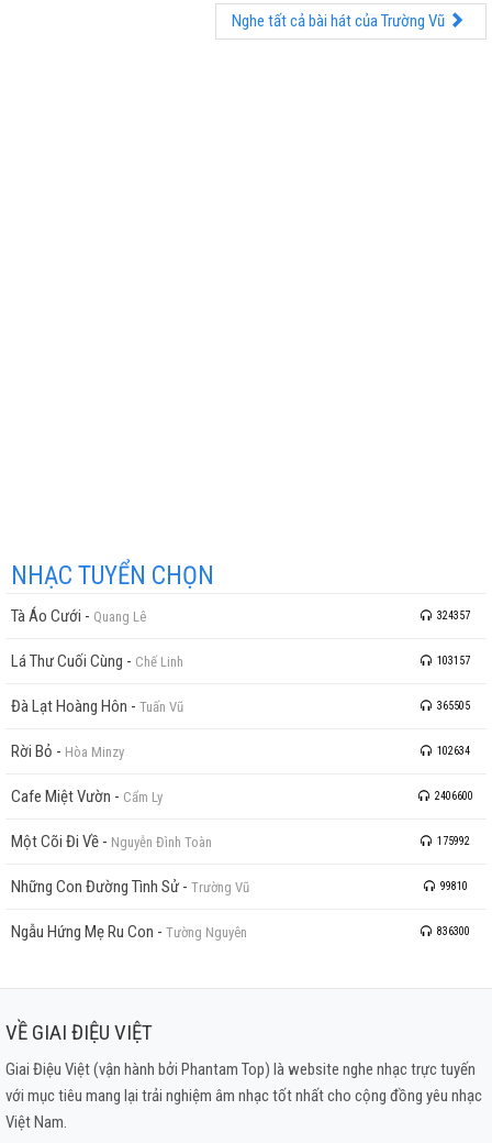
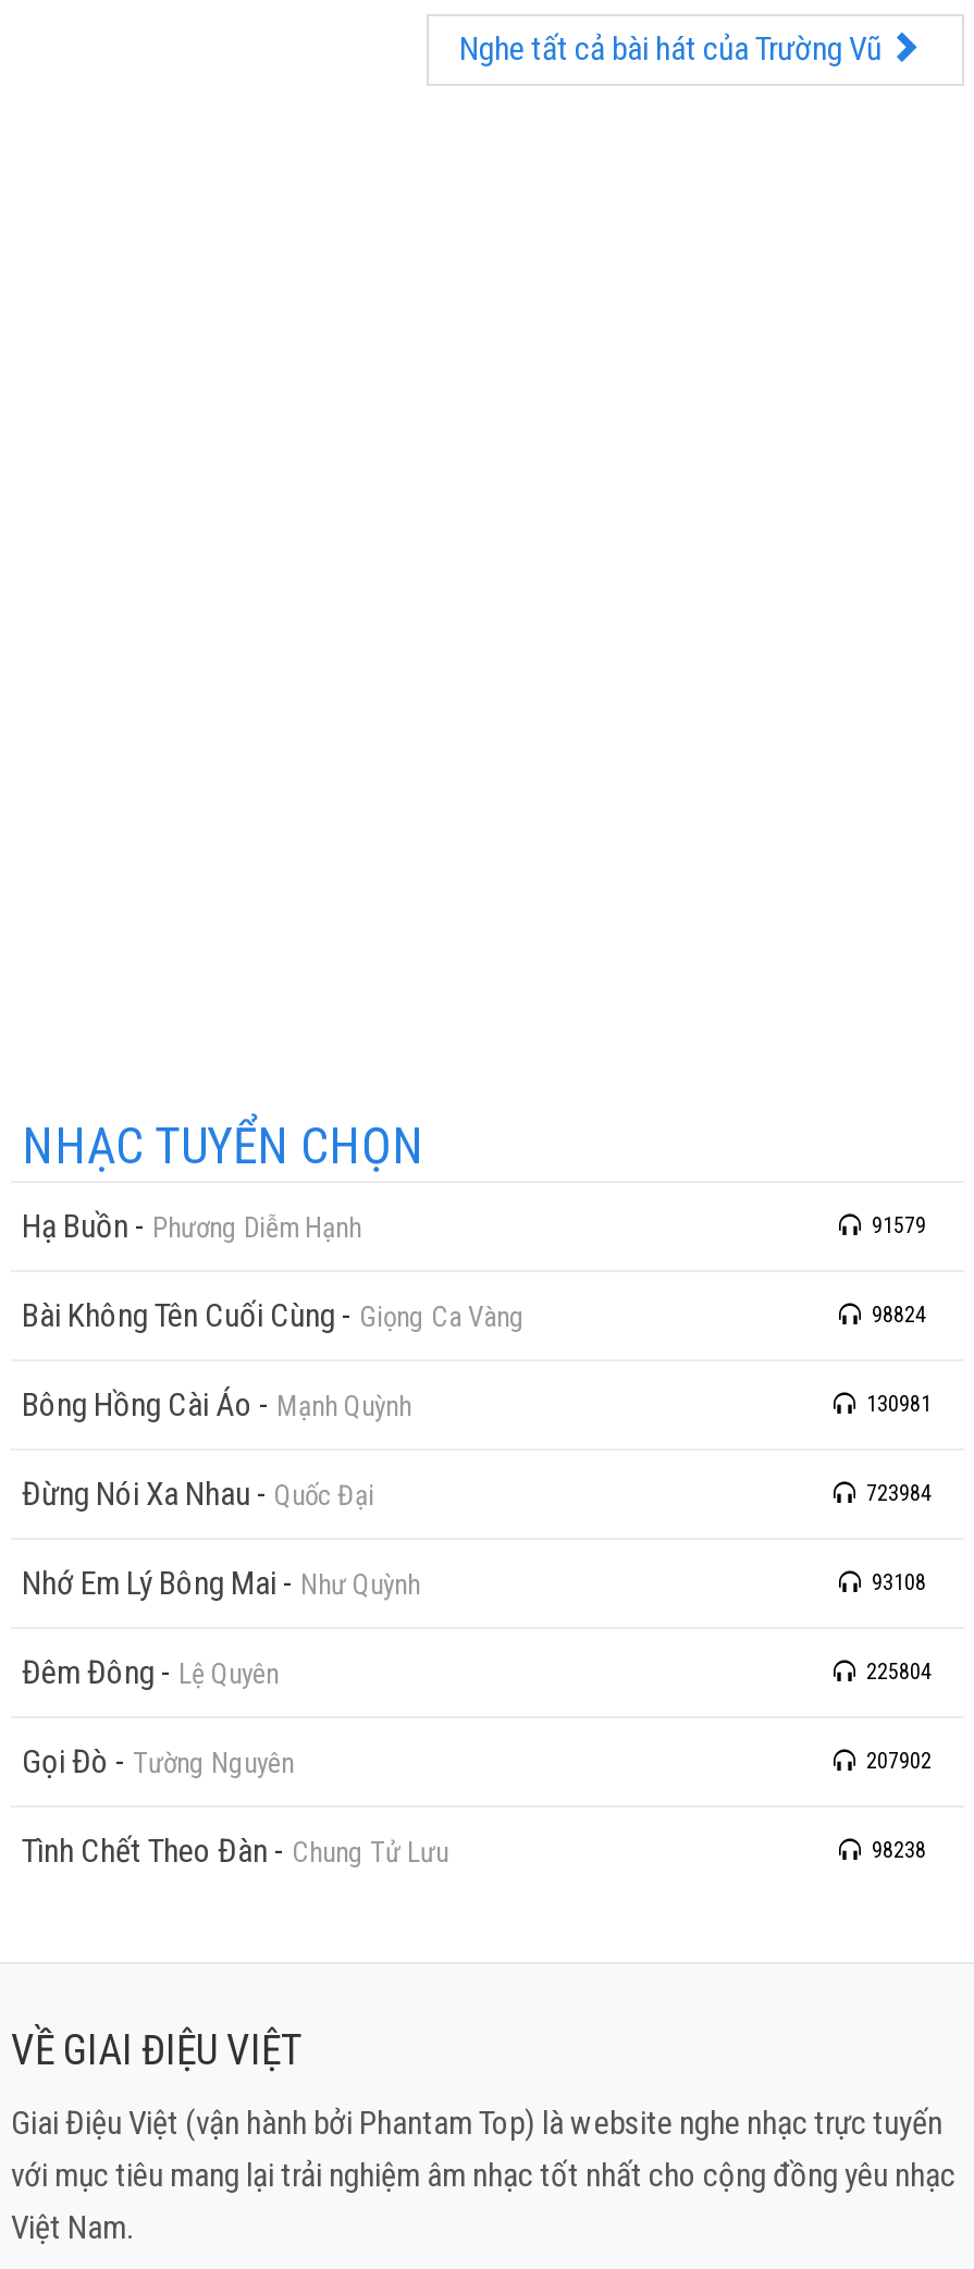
[11,606,470,625] Tà Áo Cưới - Quang Lê | 324357 -> [22,1206,926,1245] Hạ Buồn - Phương Diễm Hạnh | 91579
[11,651,470,671] Lá Thư Cuối Cùng - Chế Linh | 103157 -> [22,1295,926,1334] Bài Không Tên Cuối Cùng - Giọng Ca Vàng | 98824
[11,696,470,716] Đà Lạt Hoàng Hôn - Tuấn Vũ | 365505 -> [22,1384,932,1423] Bông Hồng Cài Áo - Mạnh Quỳnh | 130981
[11,741,470,761] Rời Bỏ - Hòa Minzy | 102634 -> [22,1473,932,1513] Đừng Nói Xa Nhau - Quốc Đại | 723984
[11,786,473,806] Cafe Miệt Vườn - Cẩm Ly | 2406600 -> [22,1563,926,1602] Nhớ Em Lý Bông Mai - Như Quỳnh | 93108
[11,831,470,851] Một Cõi Đi Về - Nguyễn Đình Toàn | 175992 -> [22,1652,932,1691] Đêm Đông - Lệ Quyên | 225804
[11,876,467,896] Những Con Đường Tình Sử - Trường Vũ | 99810 -> [22,1741,932,1780] Gọi Đò - Tường Nguyên | 207902
[11,921,470,941] Ngẫu Hứng Mẹ Ru Con - Tường Nguyên | 836300 -> [22,1830,926,1870] Tình Chết Theo Đàn - Chung Tử Lưu | 98238

